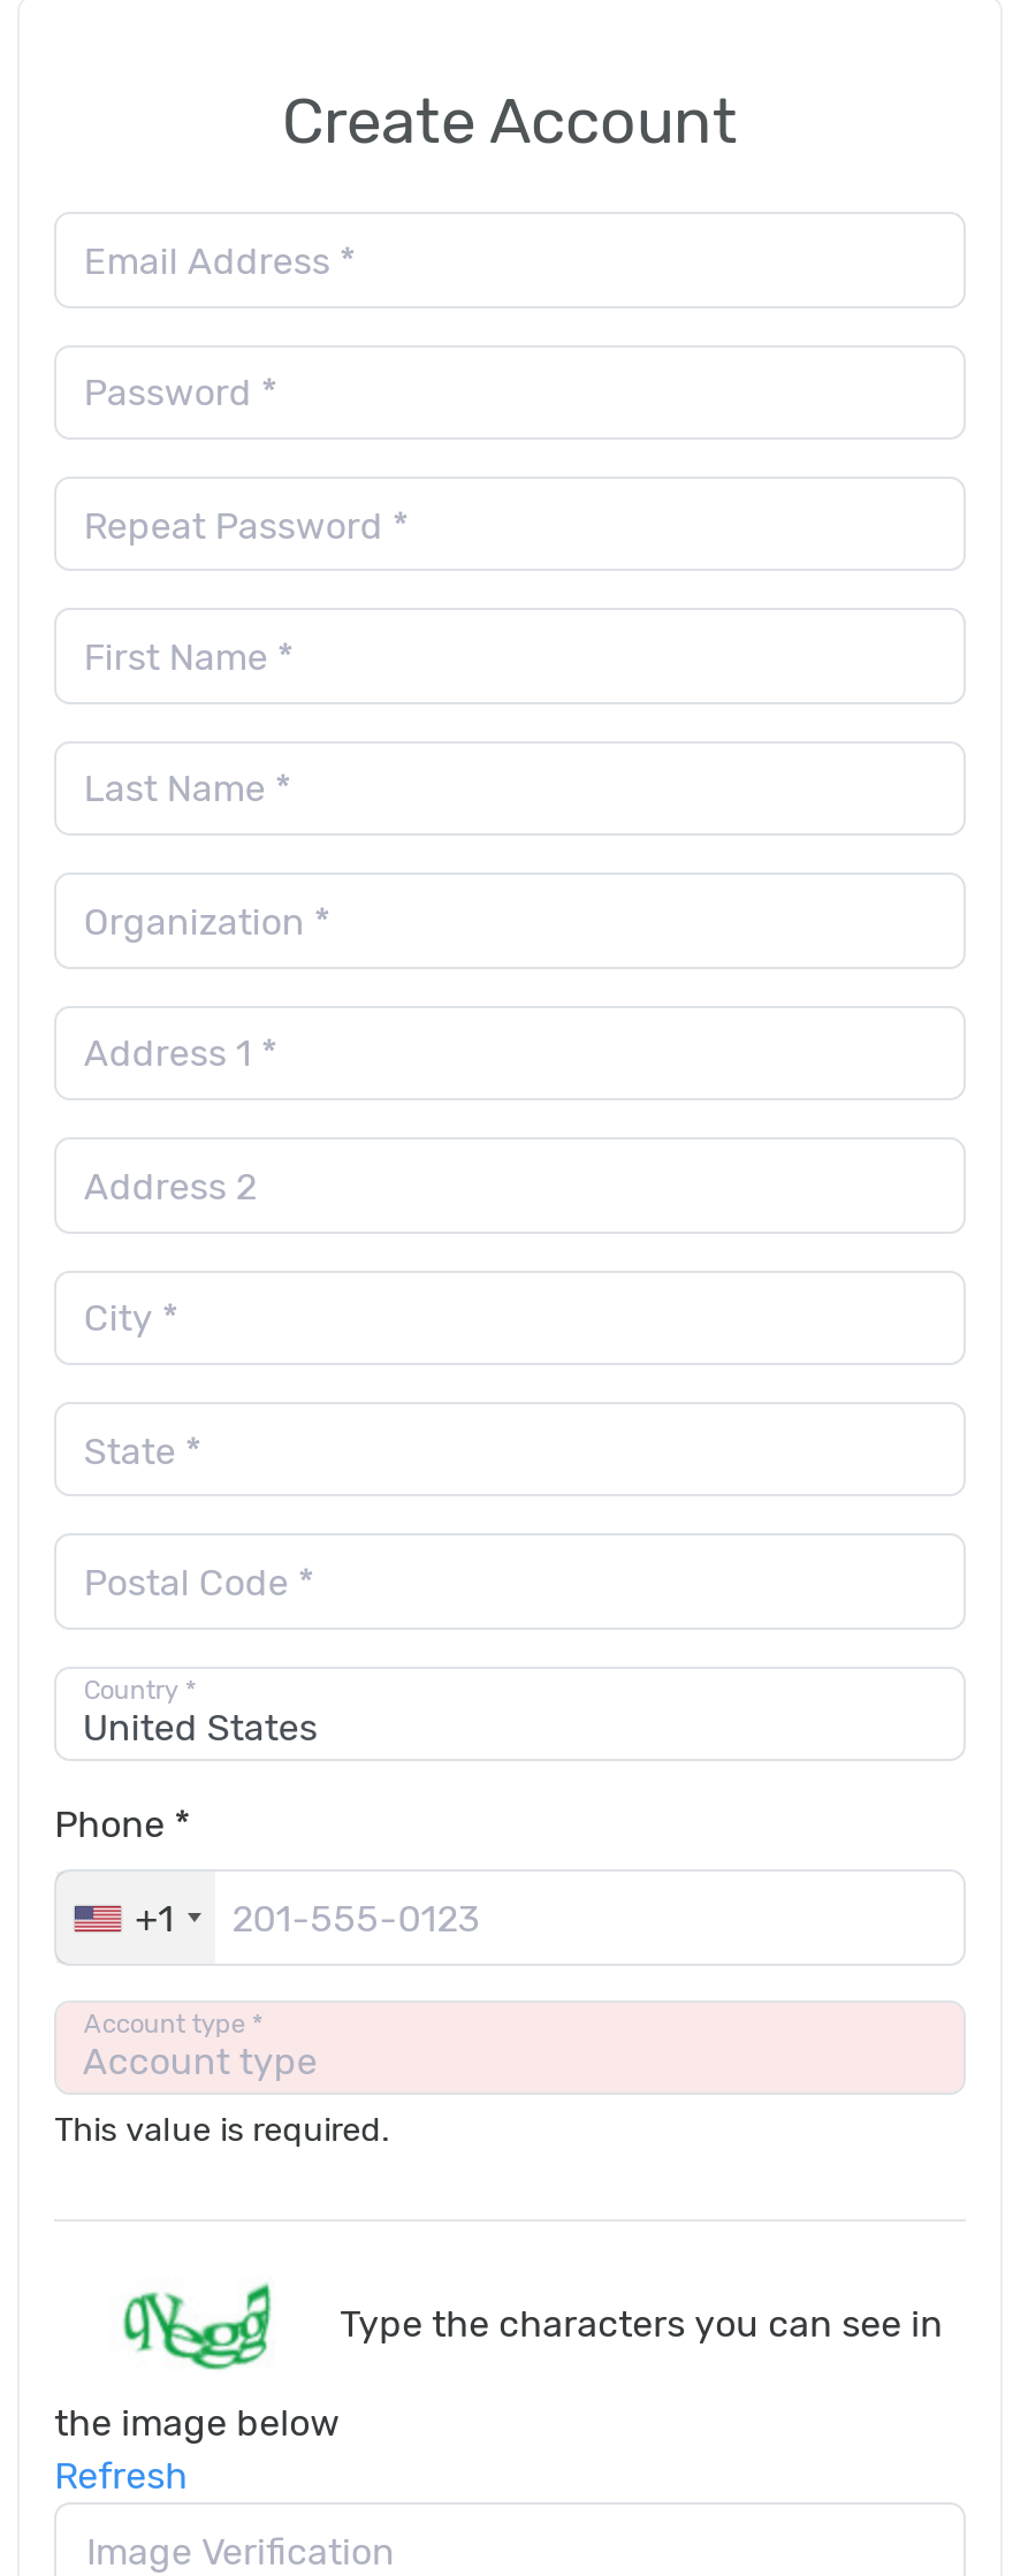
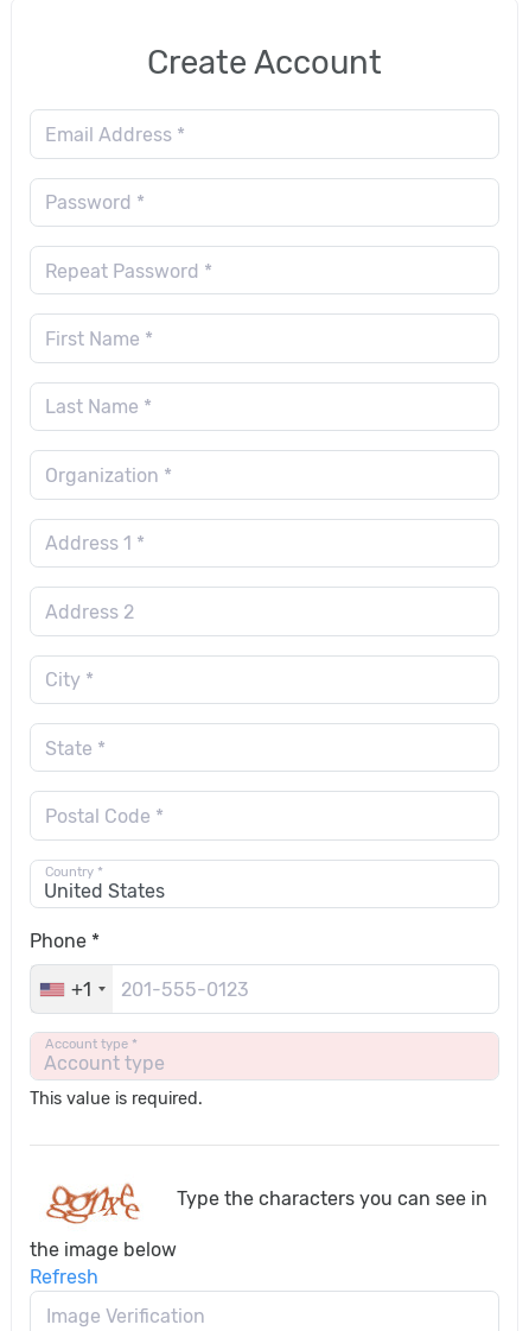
[86,2281,273,2373] [image] -> [45,1178,141,1225] [image]

